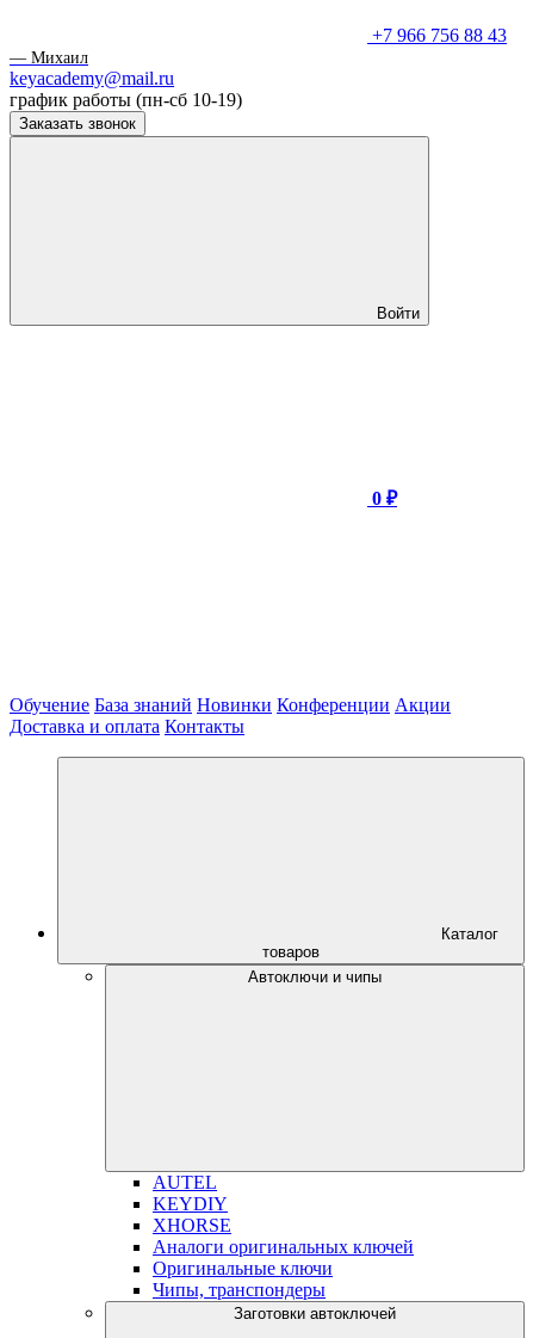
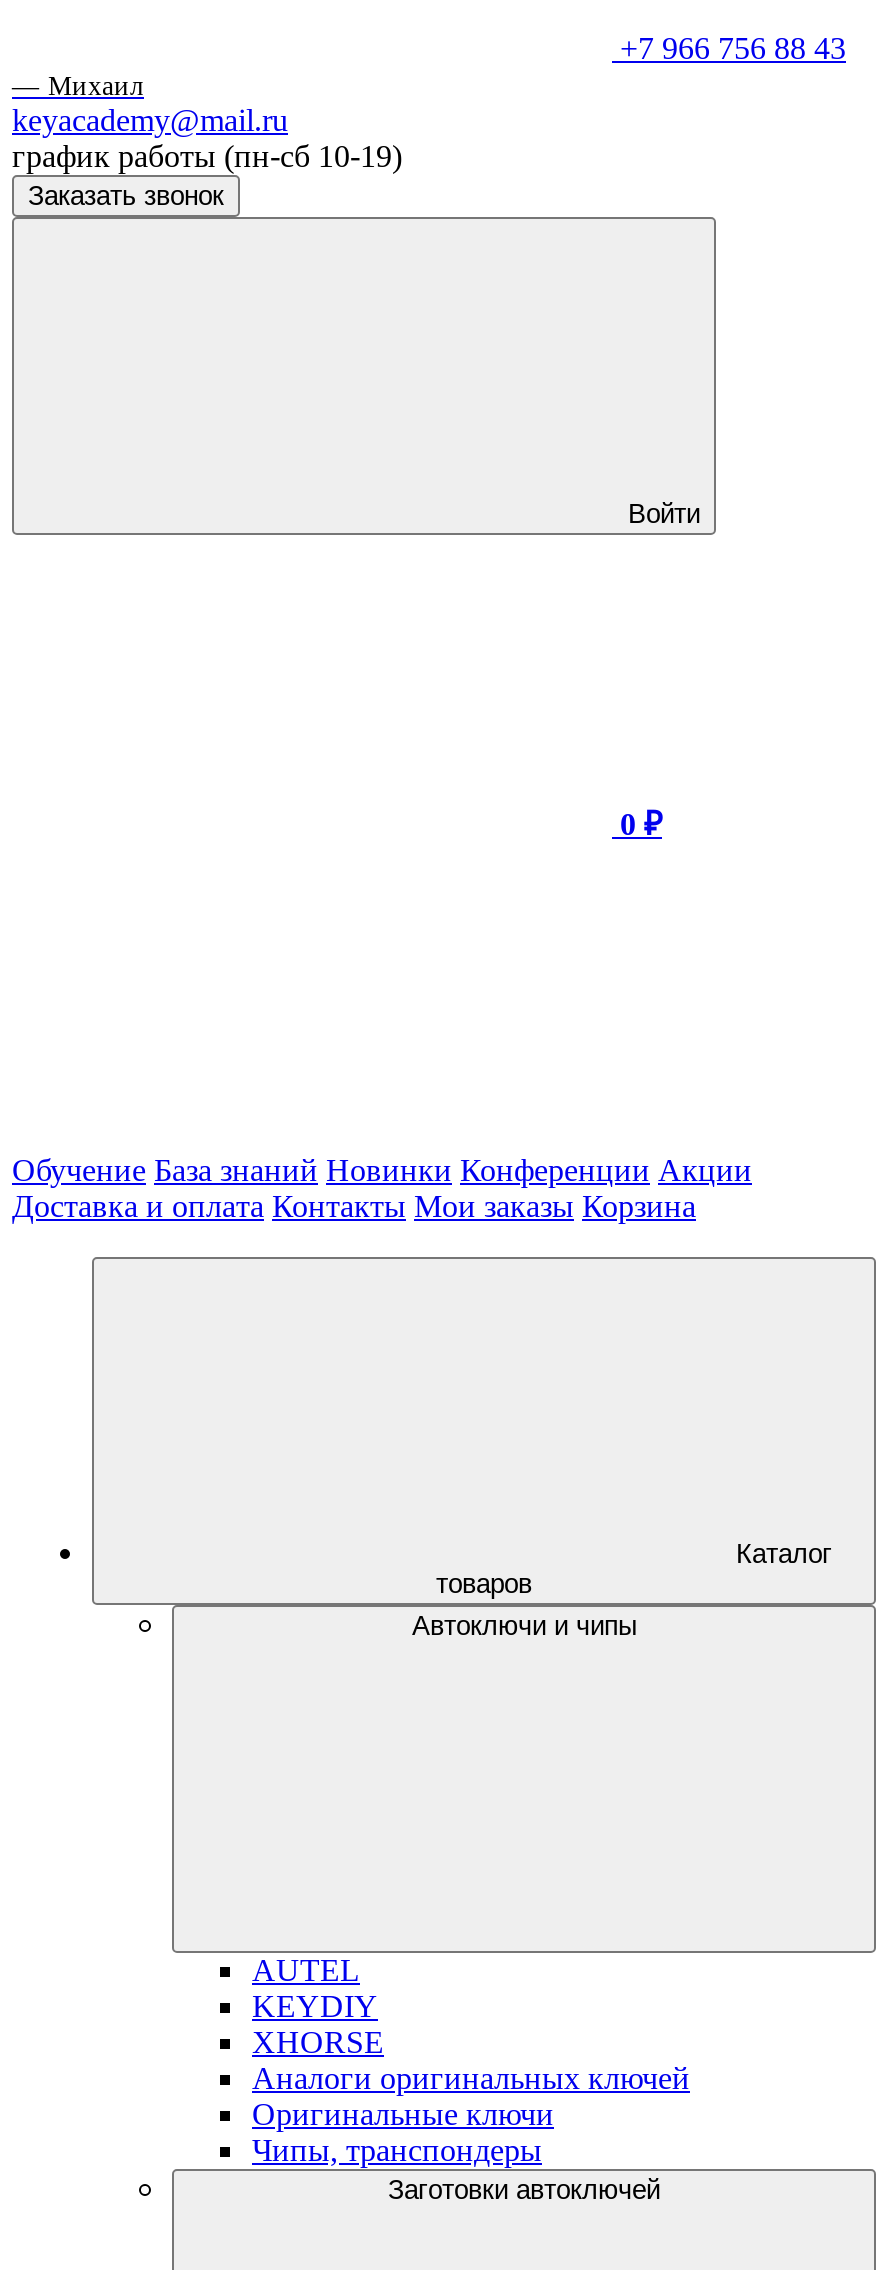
[10,716,244,736] Доставка и оплата Контакты -> [12,1189,696,1223] Доставка и оплата Контакты Мои заказы Корзина

